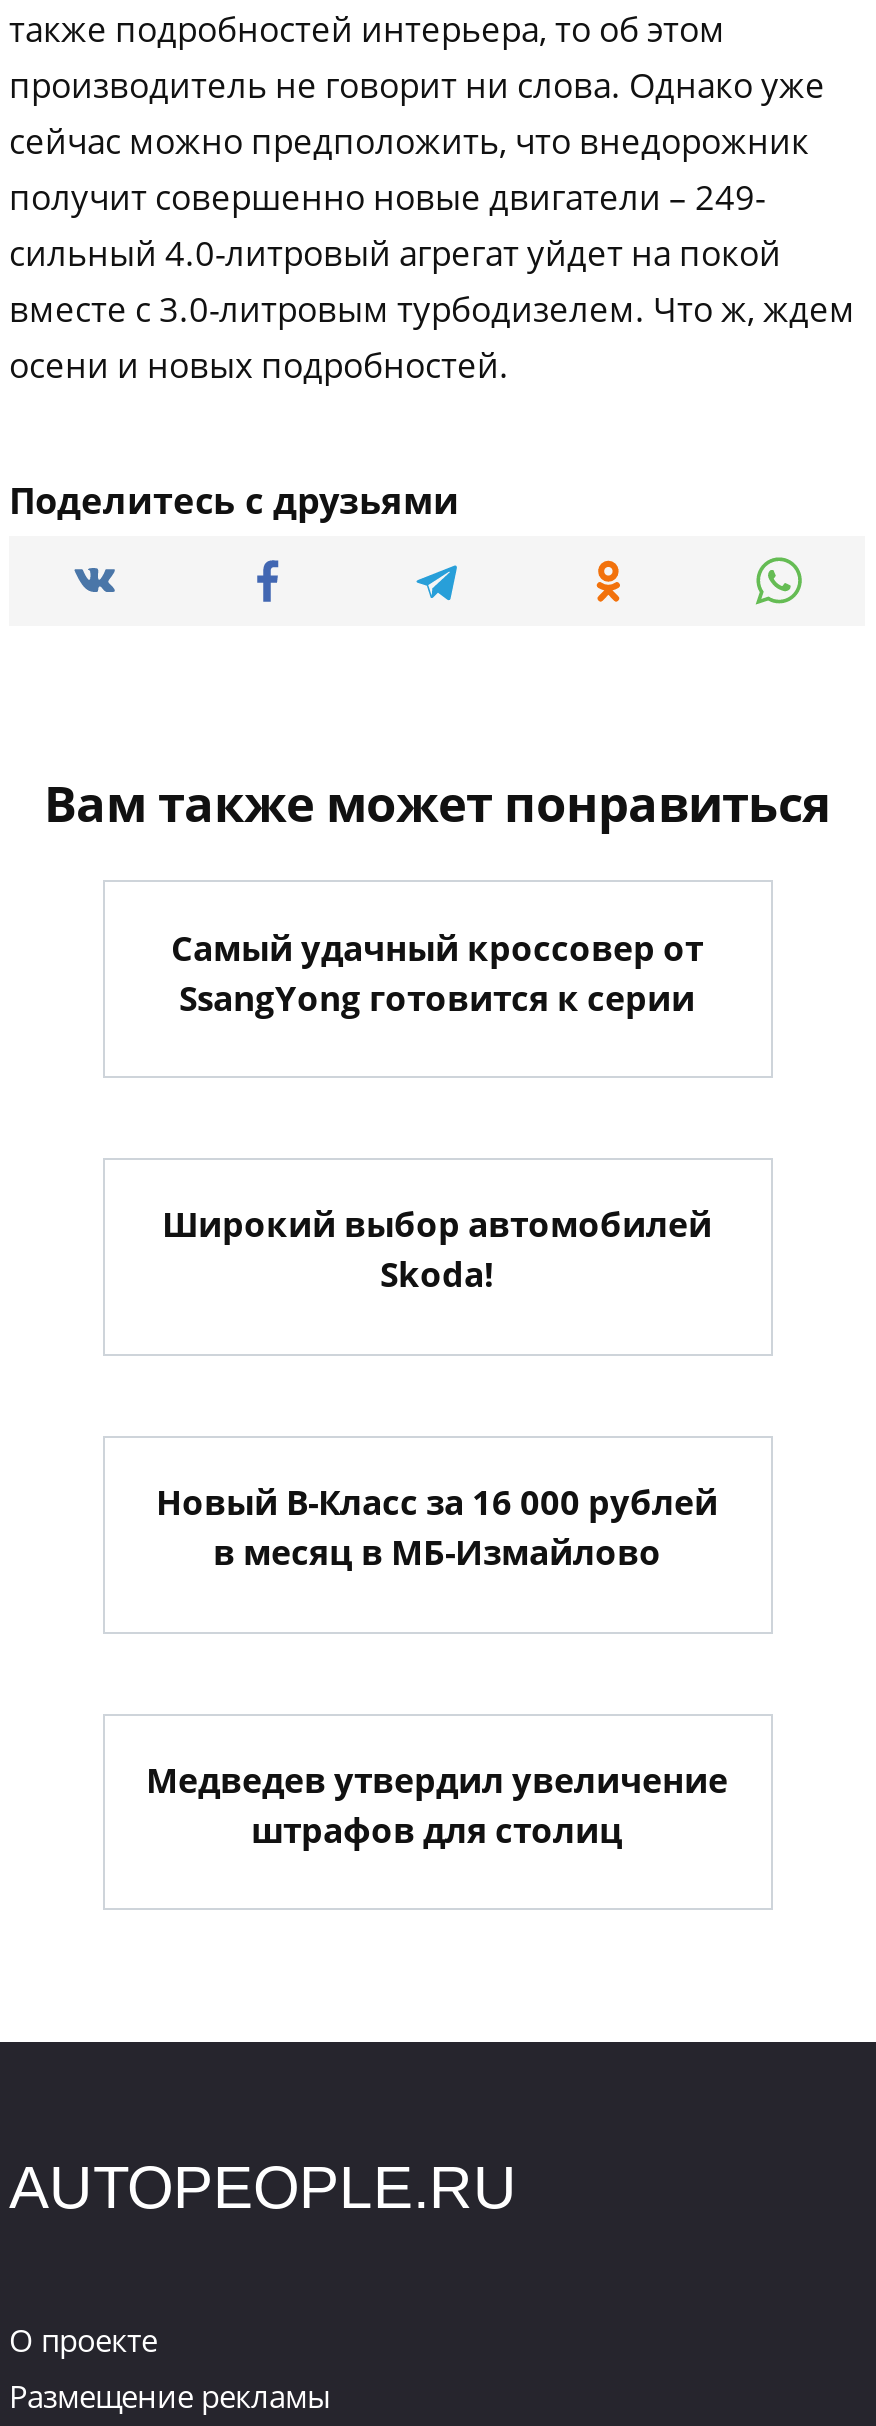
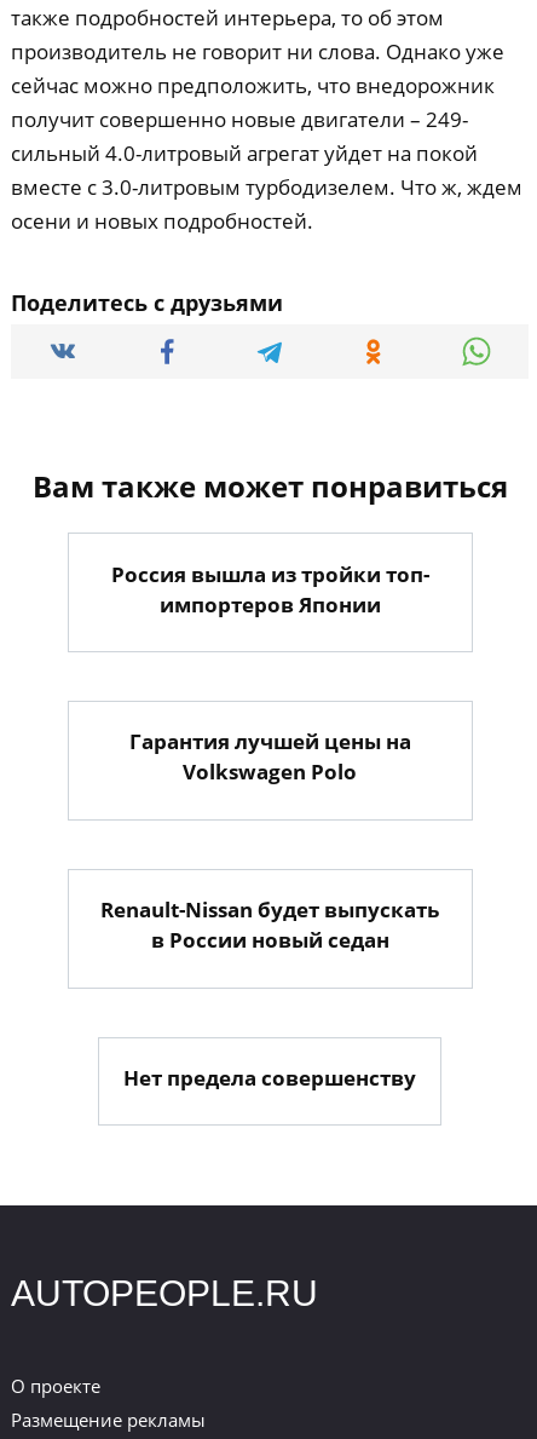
[171,924,703,1020] Самый удачный кроссовер от | SsangYong готовится к серии -> [111,559,429,617] Россия вышла из тройки топ- | импортеров Японии
[162,1202,712,1298] Широкий выбор автомобилей | Skoda! -> [129,727,411,785] Гарантия лучшей цены на | Volkswagen Polo
[156,1480,718,1576] Новый В-Класс за 16 000 рублей | в месяц в МБ-Измайлово -> [100,895,439,953] Renault-Nissan будет выпускать | в России новый седан
[146,1757,728,1853] Медведев утвердил увеличение | штрафов для столиц -> [123,1063,416,1091] Нет предела совершенству

